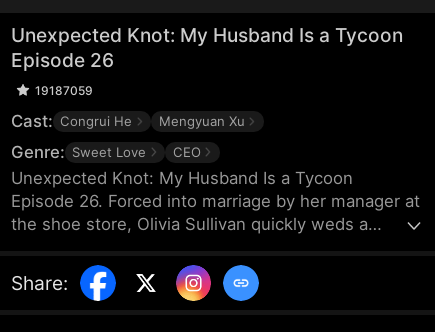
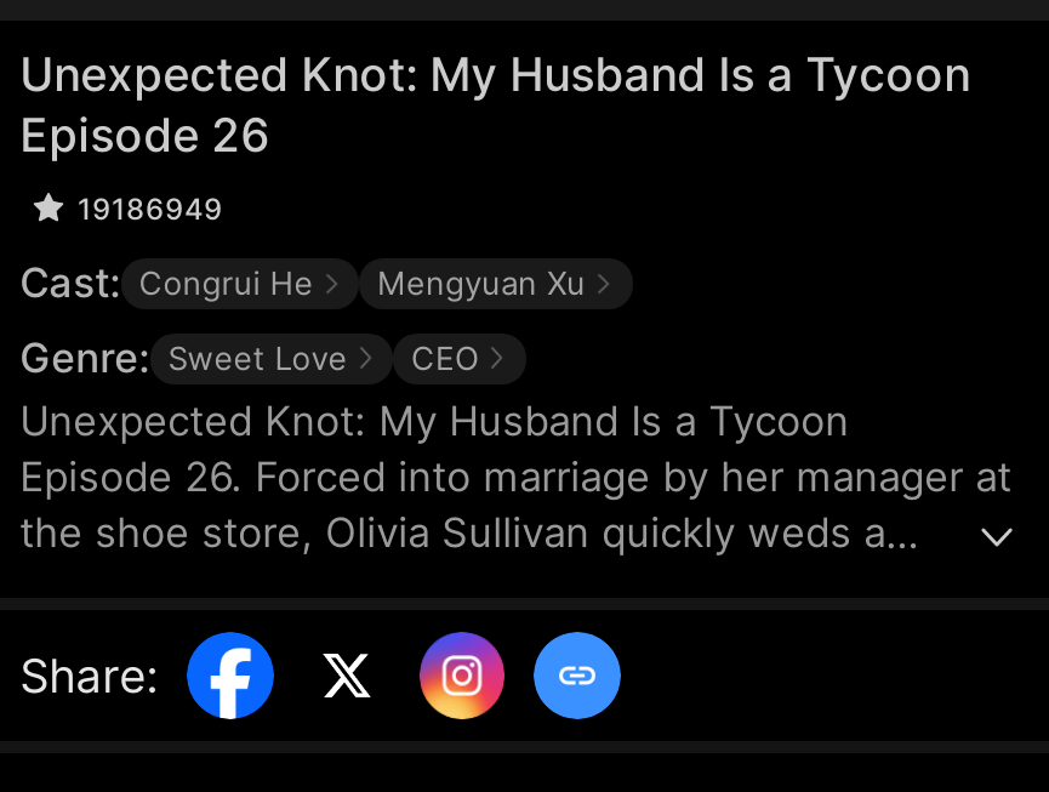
[35,83,93,98] 19187059 -> [78,190,223,227] 19186949

